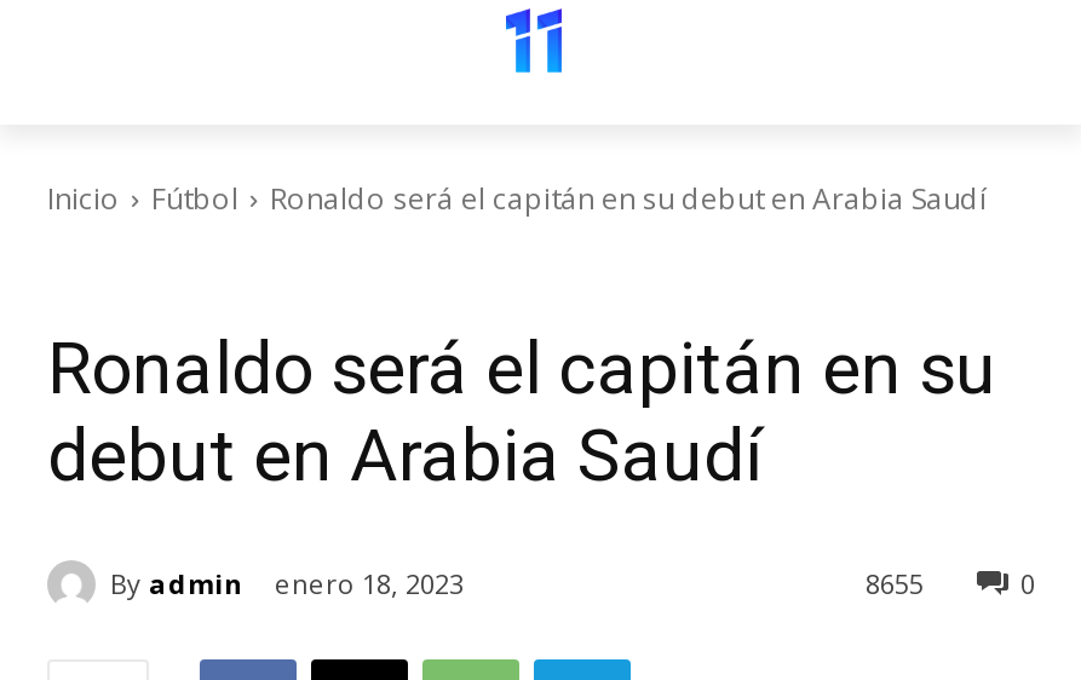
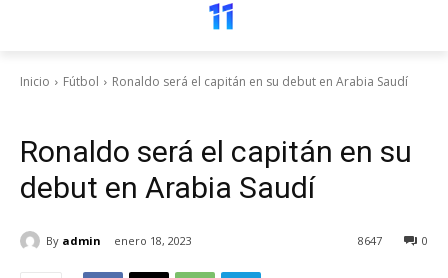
[866,565,924,602] 8655 -> [358,233,382,248] 8647

